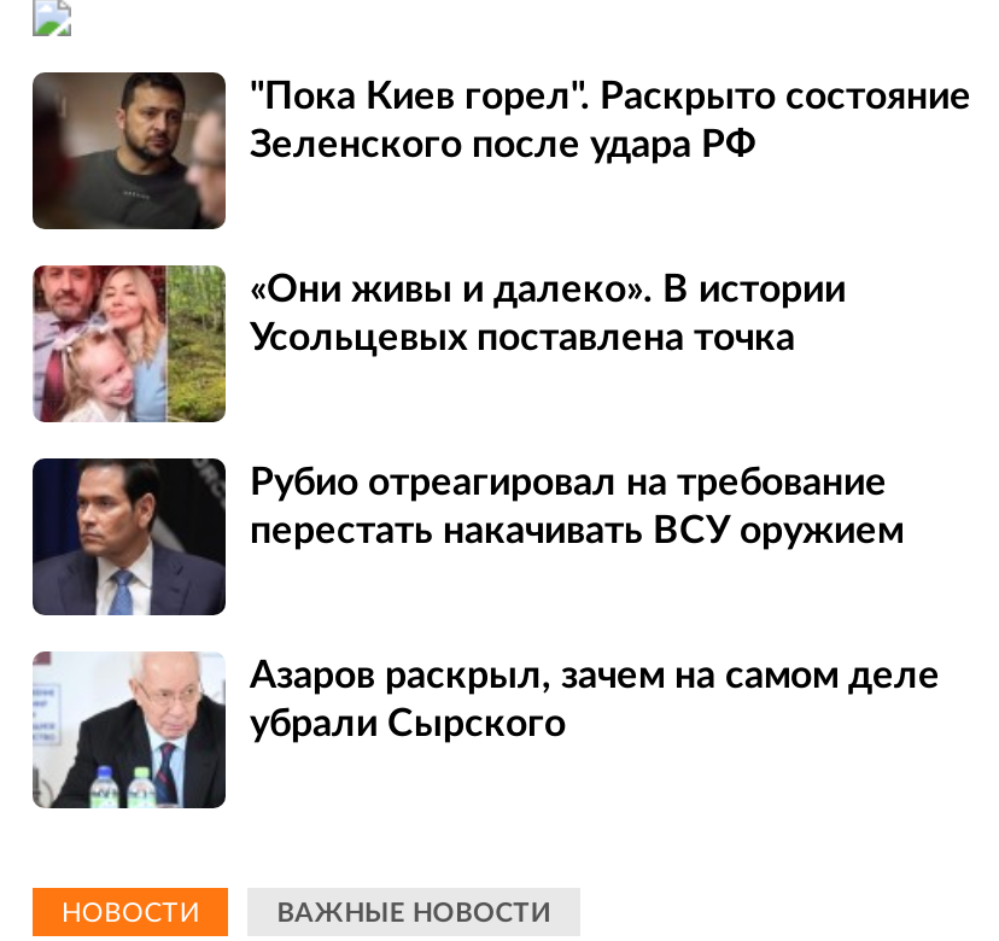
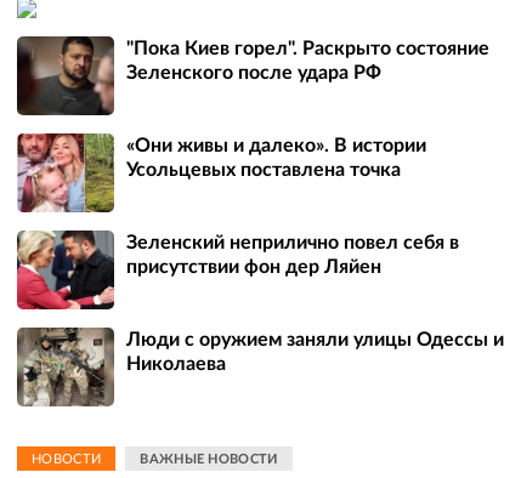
[30,456,904,618] [image] | Рубио отреагировал на требование | перестать накачивать ВСУ оружием -> [16,231,459,311] [image] | Зеленский неприлично повел cебя в | присутствии фон дер Ляйен
[33,651,940,811] [image] | Азаров раскрыл, зачем на самом деле | убрали Сырского -> [16,326,504,408] [image] | Люди с оружием заняли улицы Одессы и | Николаева

